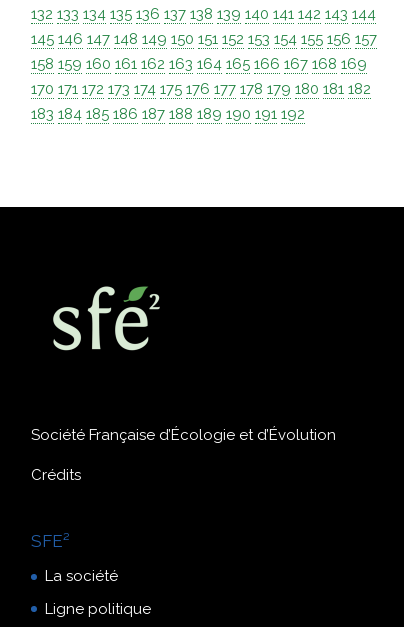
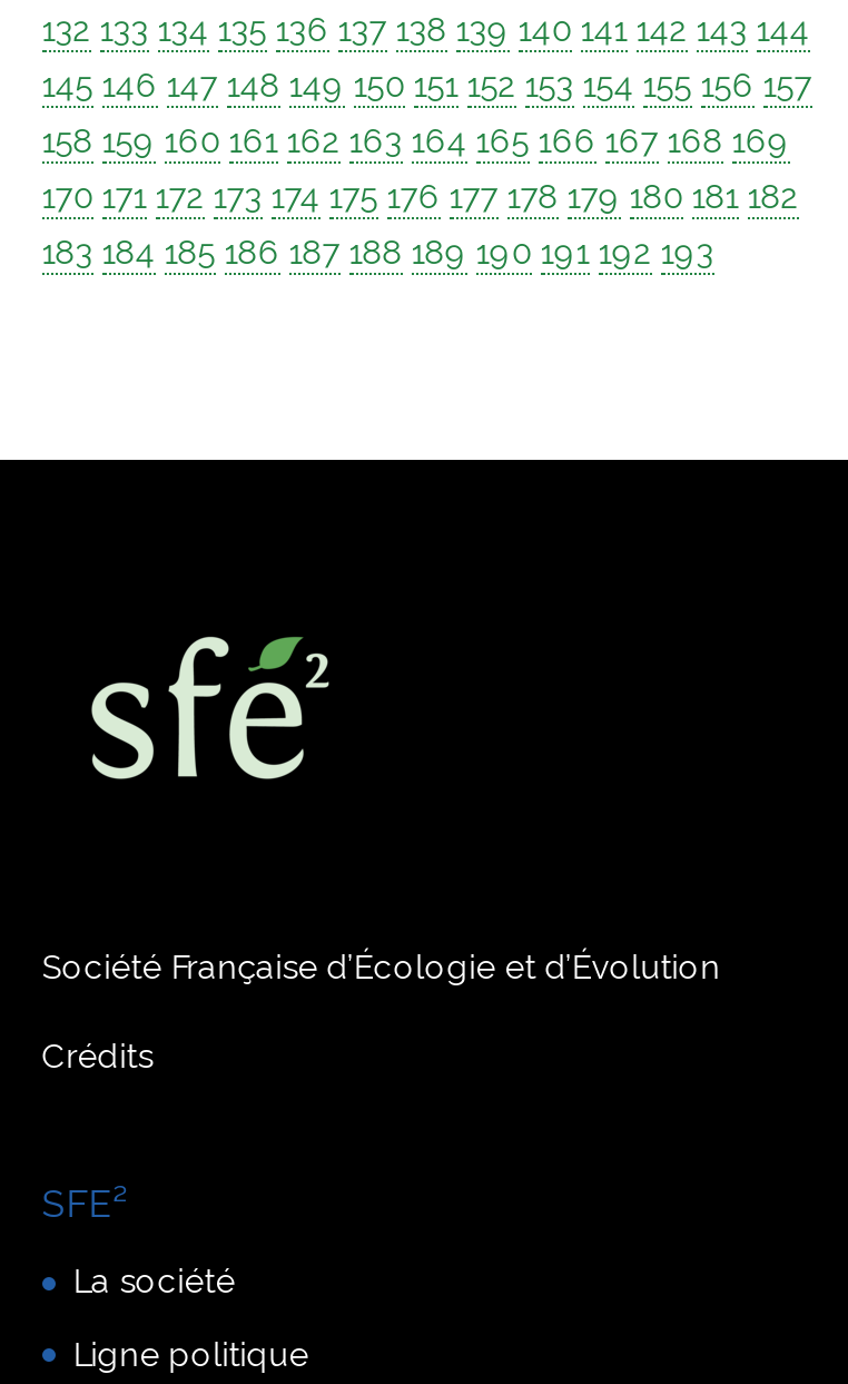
[31,105,305,123] 183 184 185 186 187 188 189 190 191 192 -> [42,233,714,273] 183 184 185 186 187 188 189 190 191 192 193

